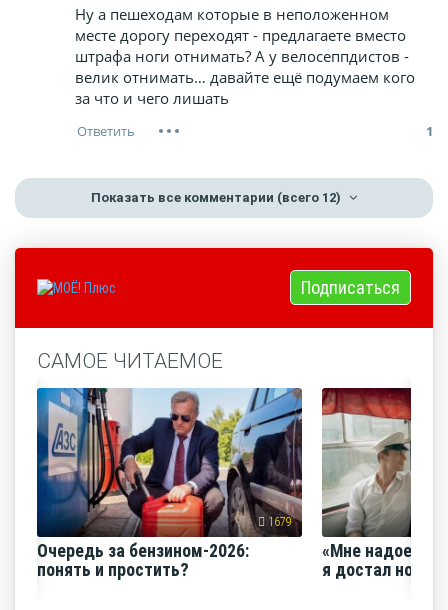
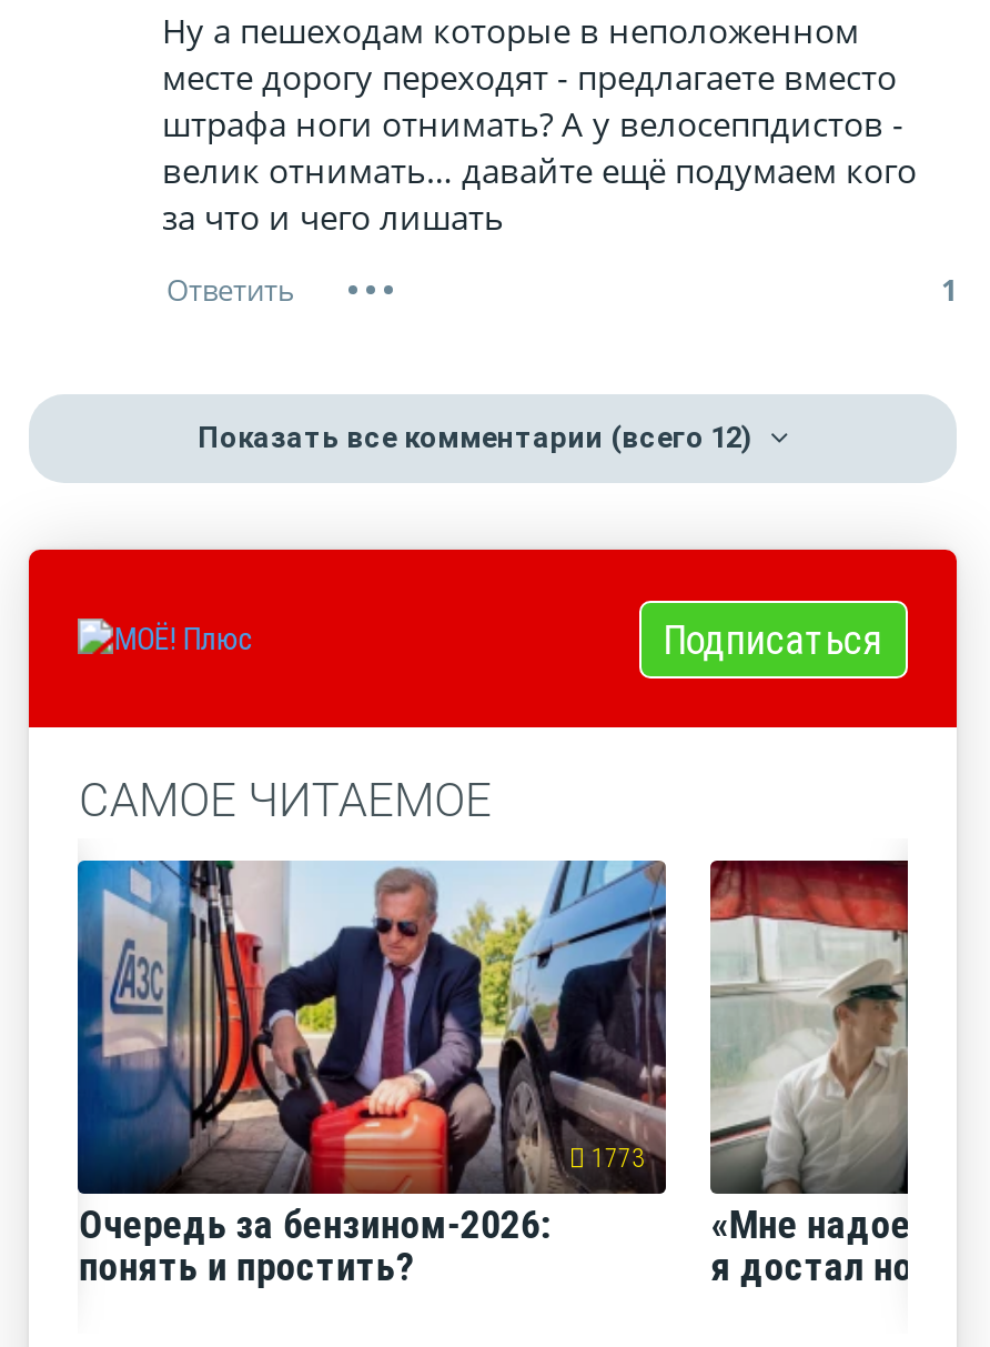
[265,515,292,529] 1679 -> [585,1143,645,1174] 1773

